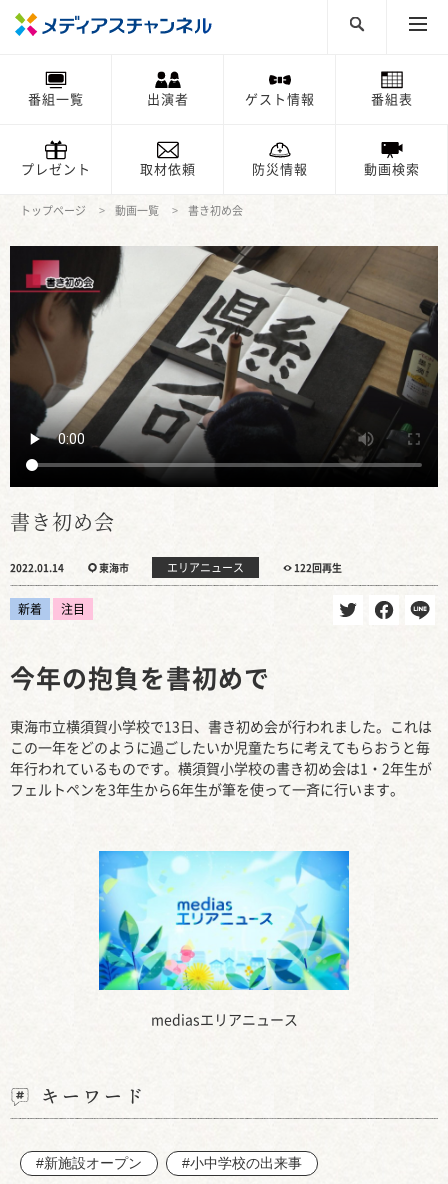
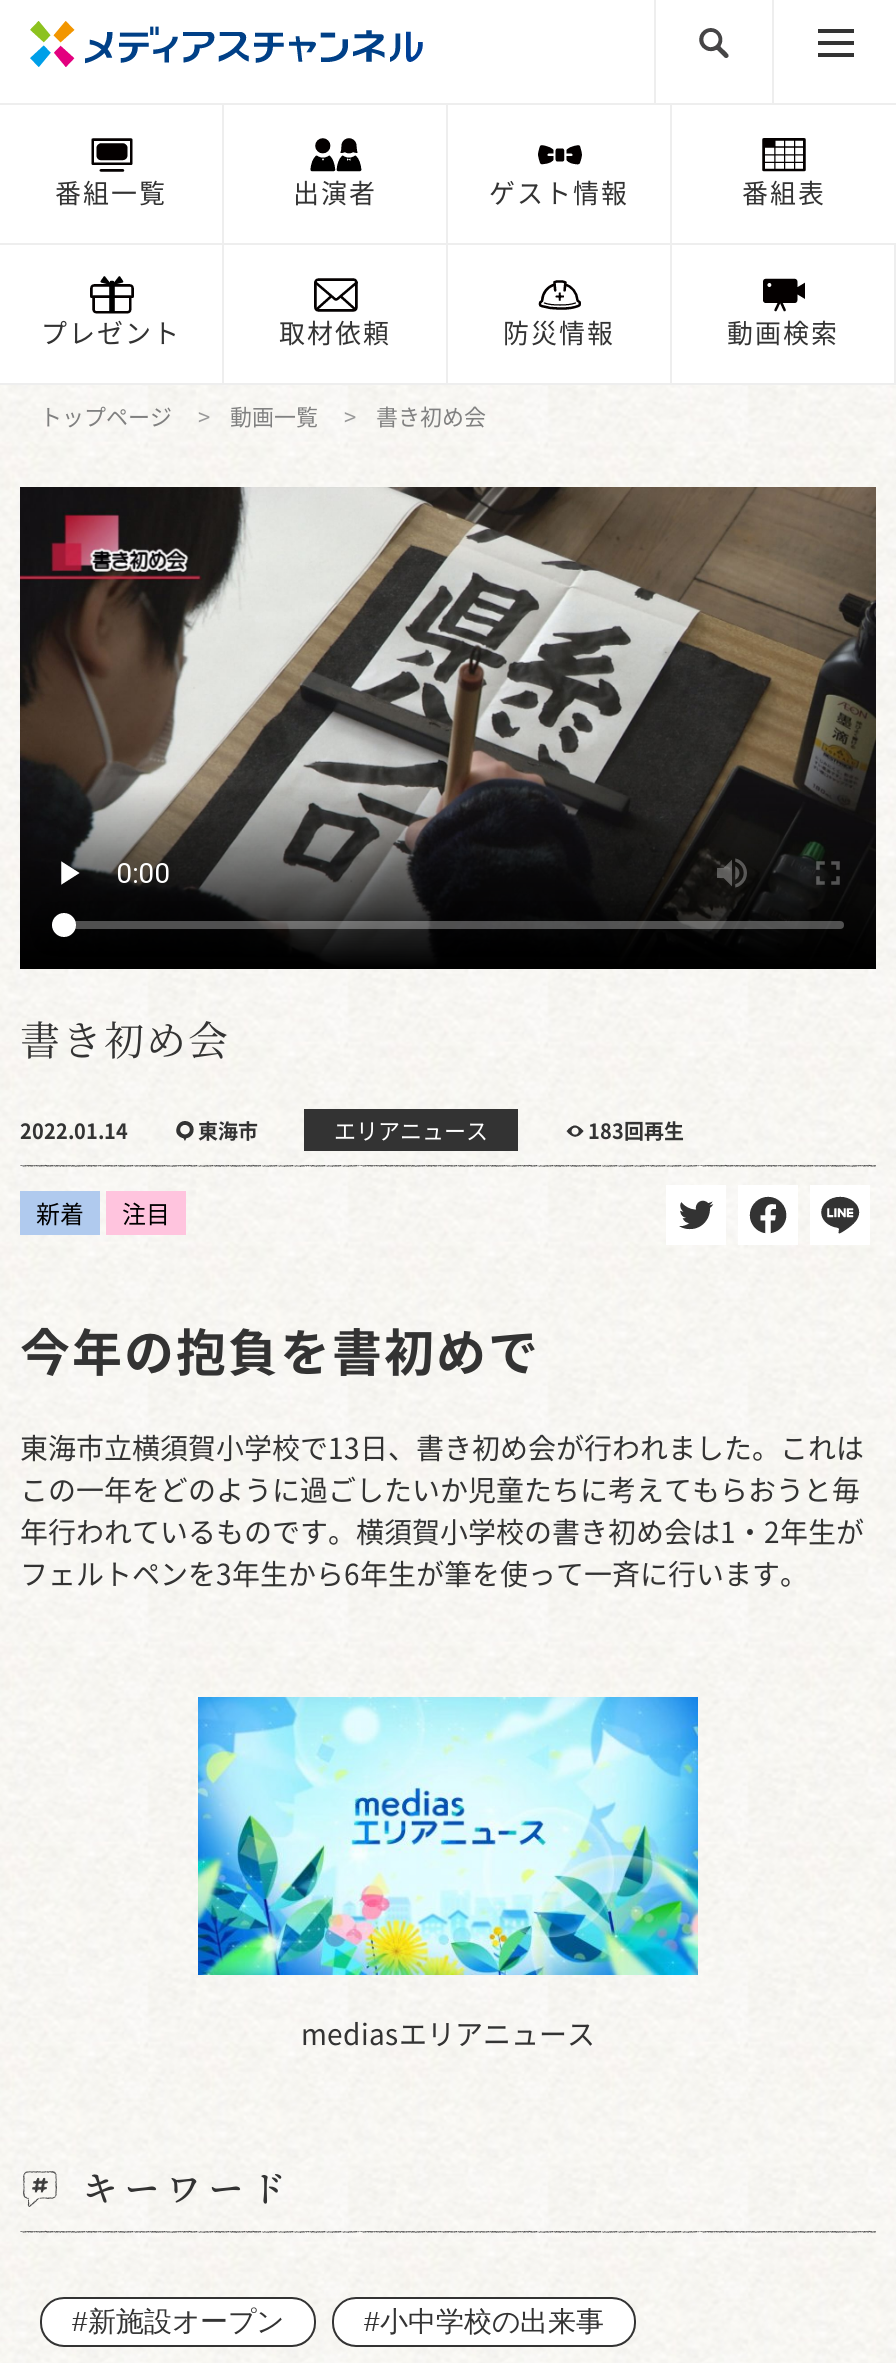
[294,563,342,573] 122回再生 -> [588,1121,684,1141] 183回再生

